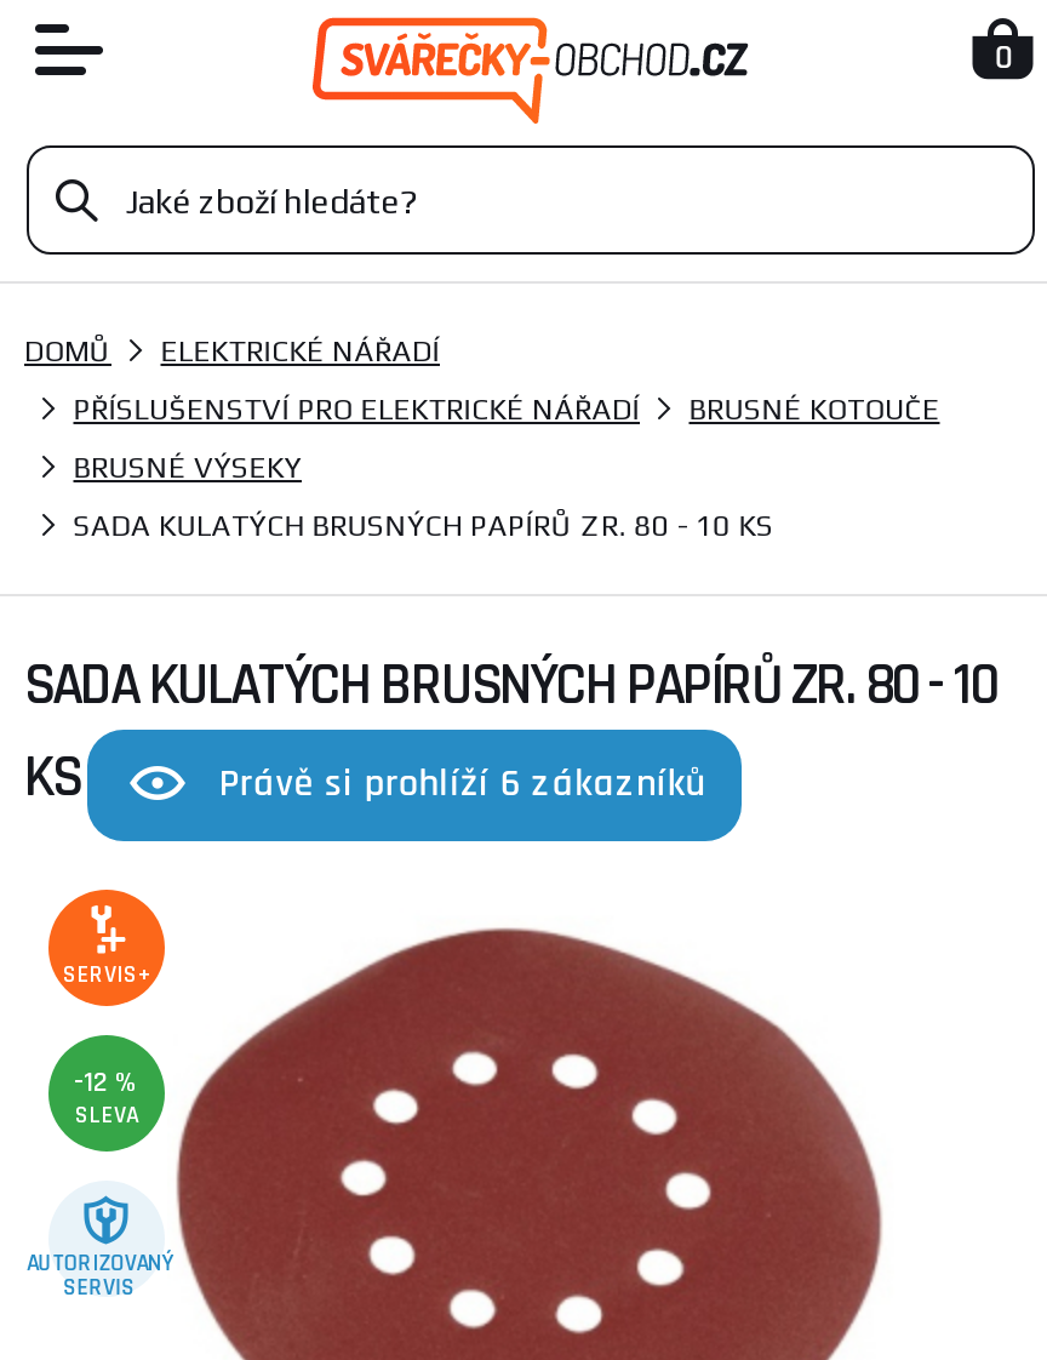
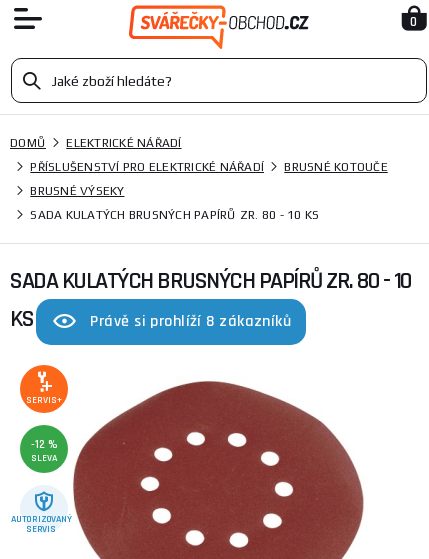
[219,759,706,810] Právě si prohlíží 6 zákazníků -> [90,311,291,332] Právě si prohlíží 8 zákazníků

